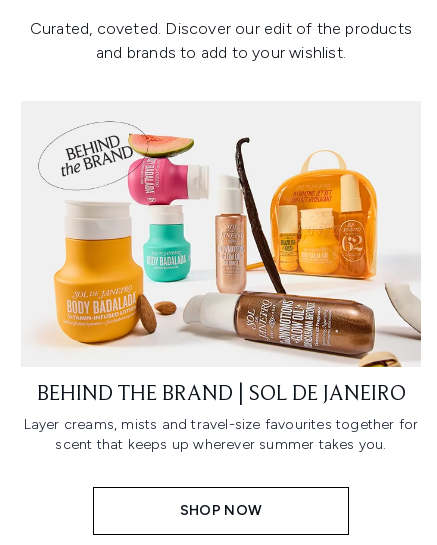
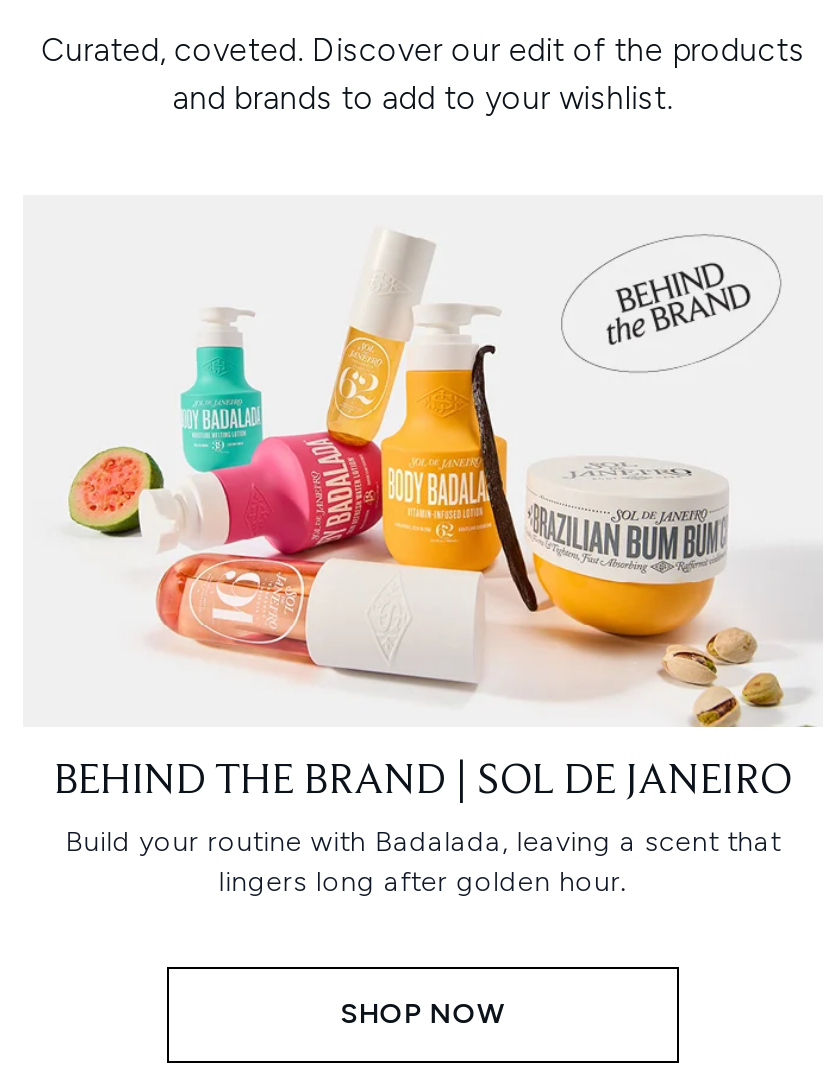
[38,121,422,368] [image] -> [67,233,823,729] [image]
[24,416,418,453] Layer creams, mists and travel-size favourites together for | scent that keeps up wherever summer takes you. -> [65,825,781,899] Build your routine with Badalada, leaving a scent that | lingers long after golden hour.

